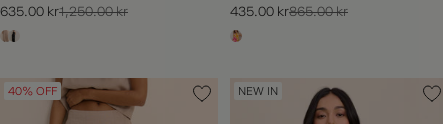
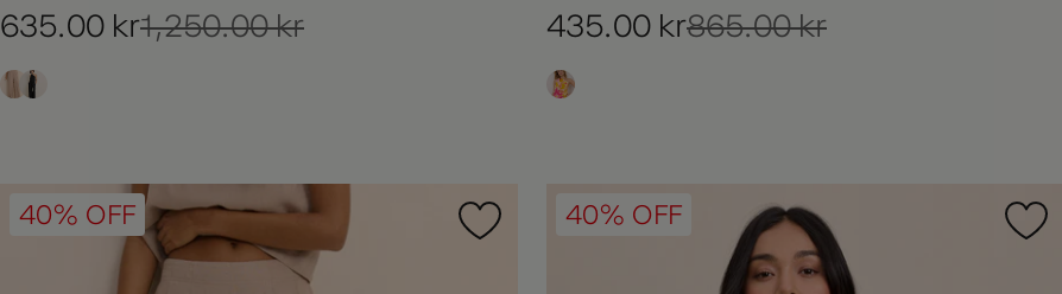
[238,84,278,98] NEW IN -> [565,198,682,231] 40% OFF

